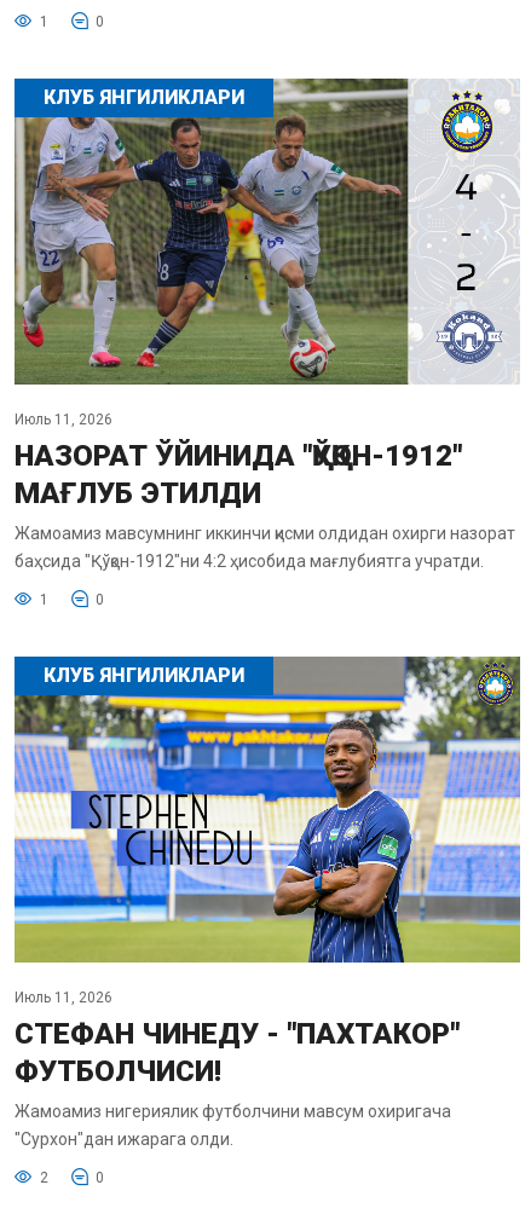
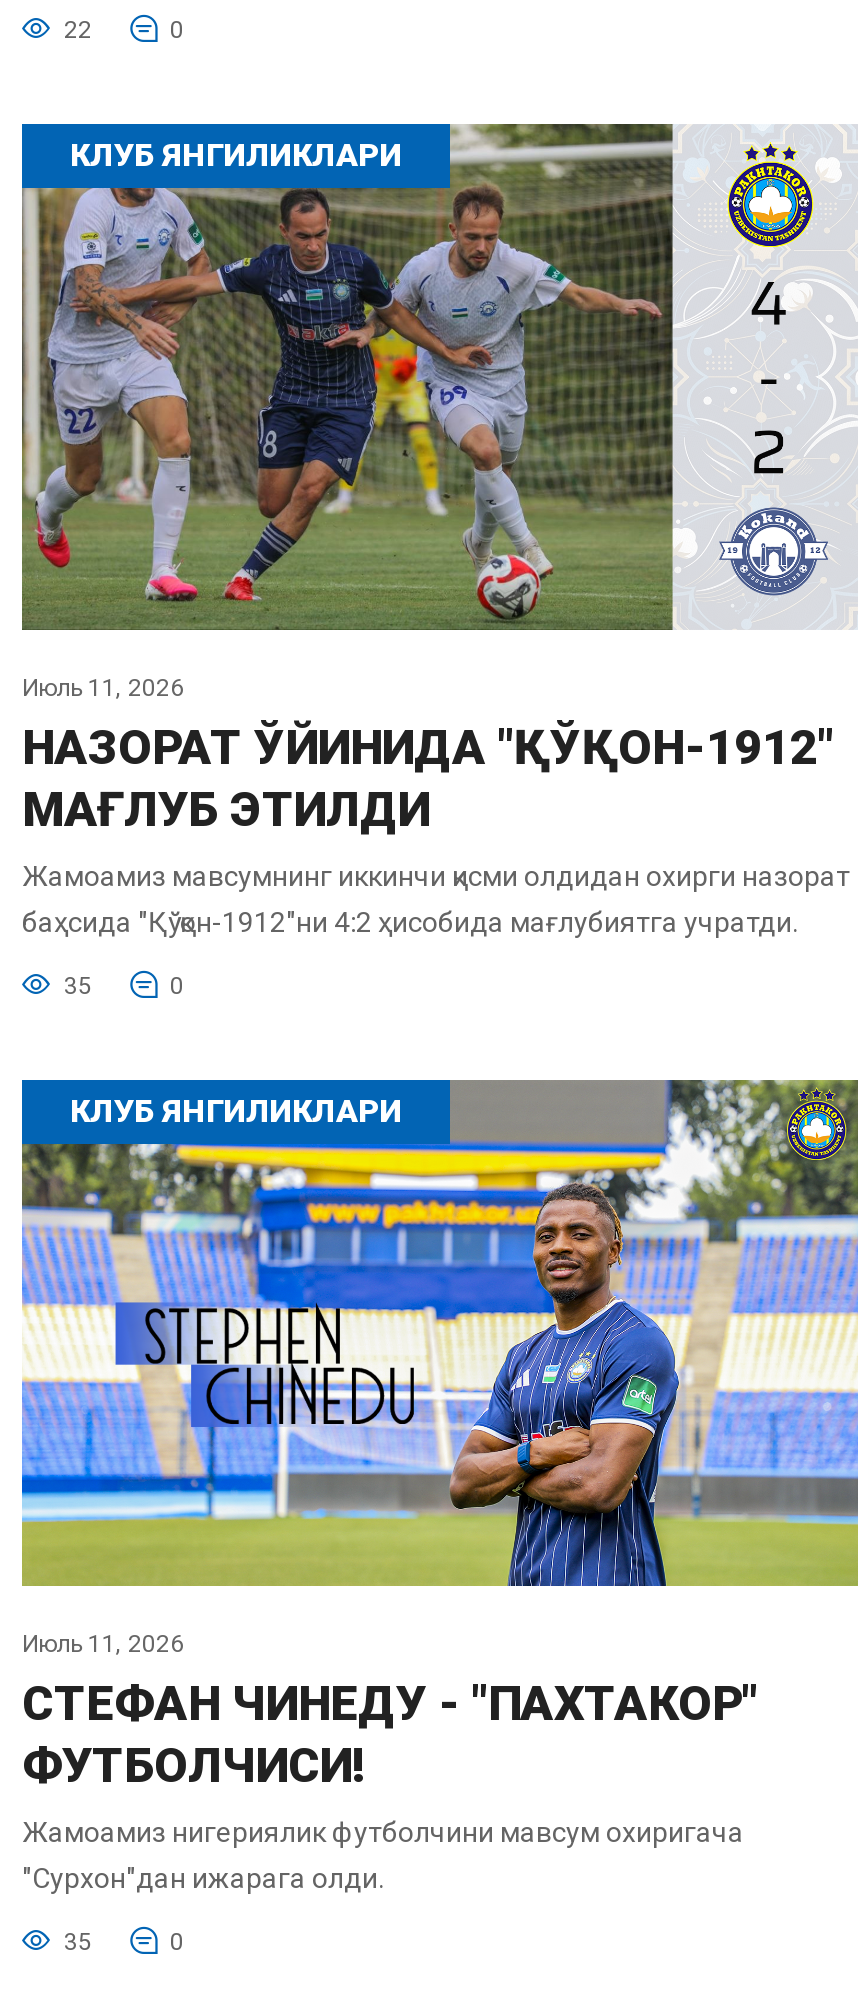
[40,13,48,30] 1 -> [64,15,92,43] 22
[40,592,48,609] 1 -> [64,972,92,1000] 35
[40,1170,48,1187] 2 -> [64,1928,92,1956] 35

